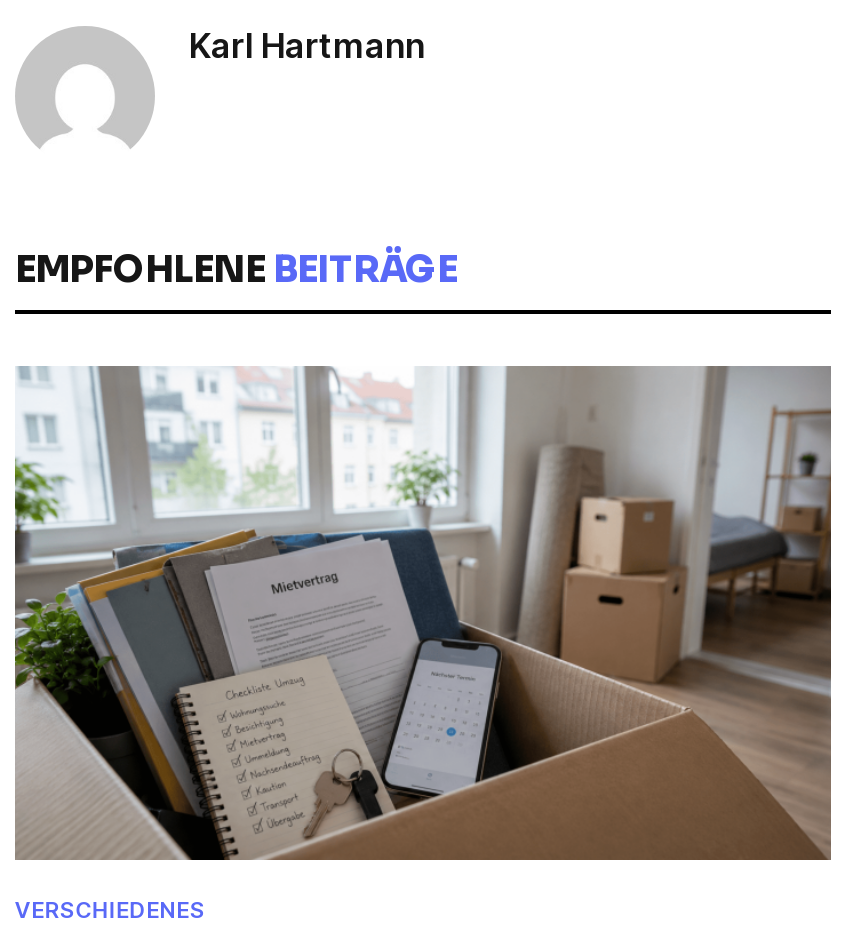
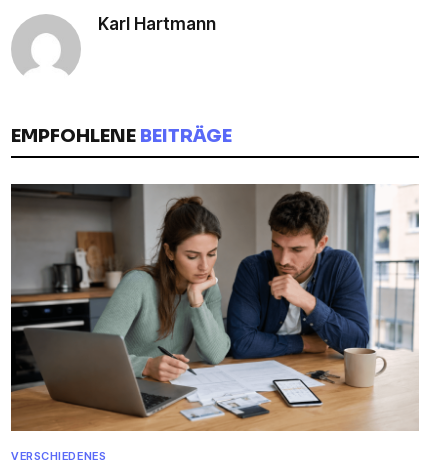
[13,366,833,862] [image] -> [10,183,419,432] [image]

